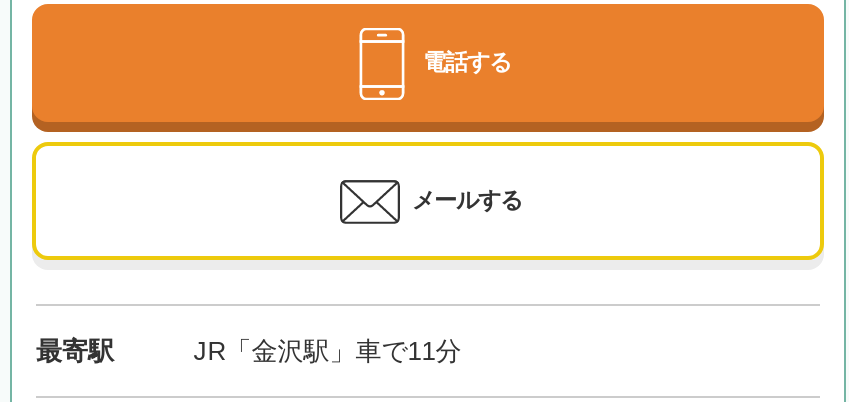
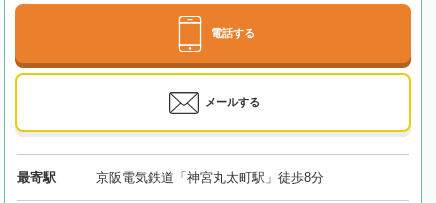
[193,335,461,365] JR「金沢駅」車で11分 -> [96,169,324,184] 京阪電気鉄道「神宮丸太町駅」徒歩8分

